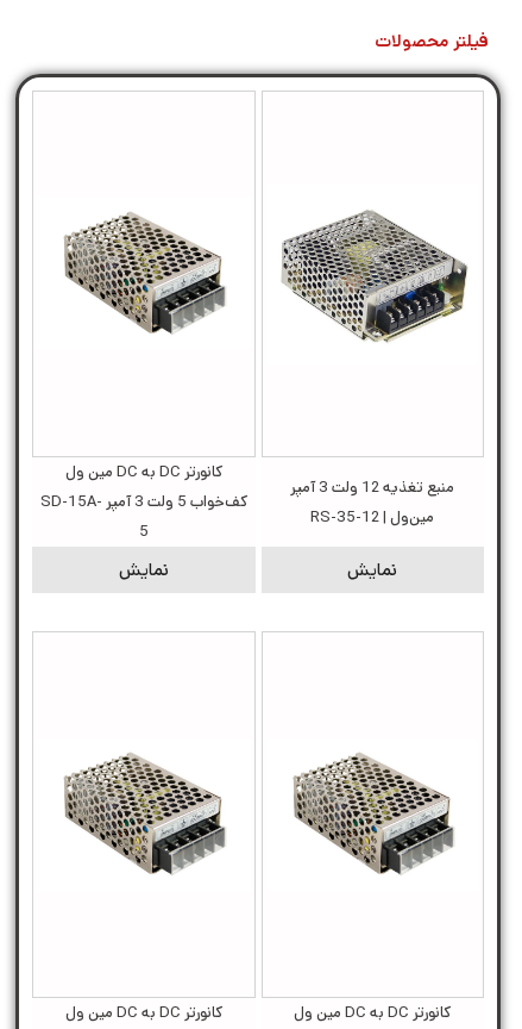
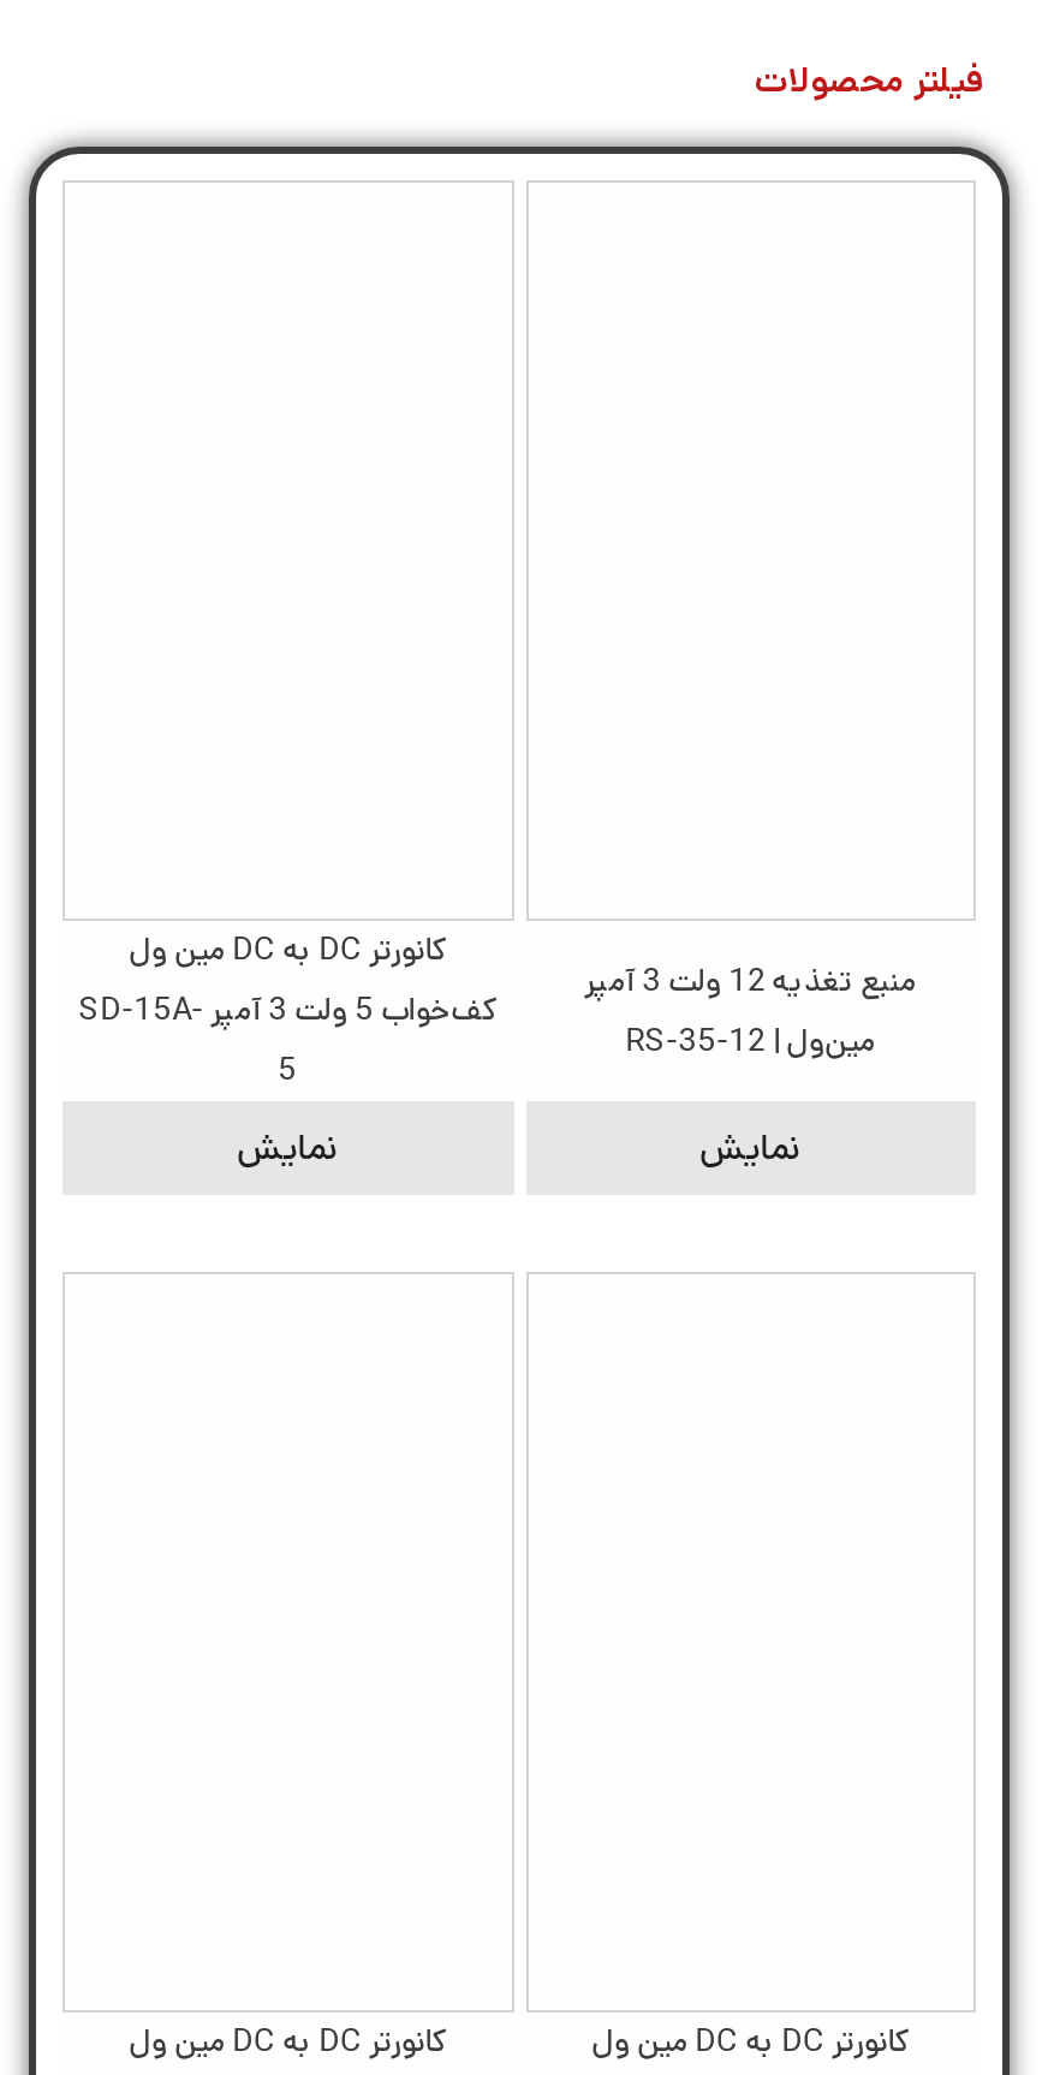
[63,212,226,335] [image] -> none
[281,210,468,343] [image] -> none
[63,753,226,875] [image] -> none
[293,753,454,875] [image] -> none

